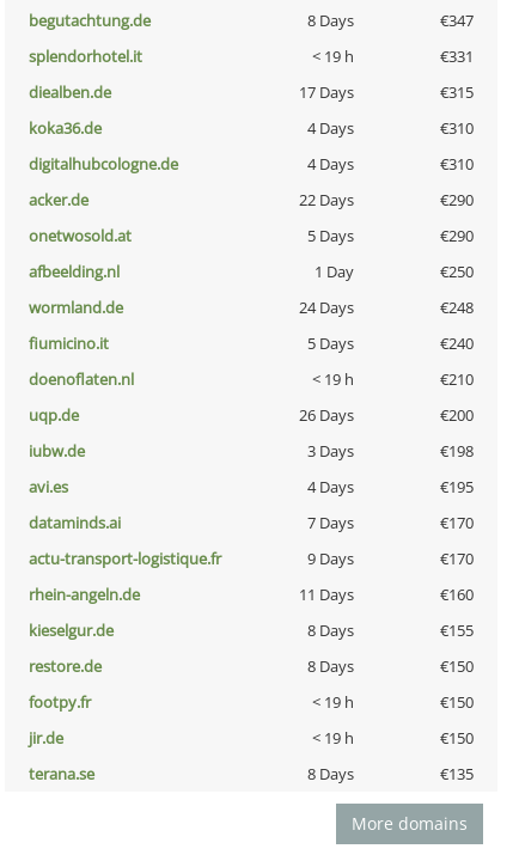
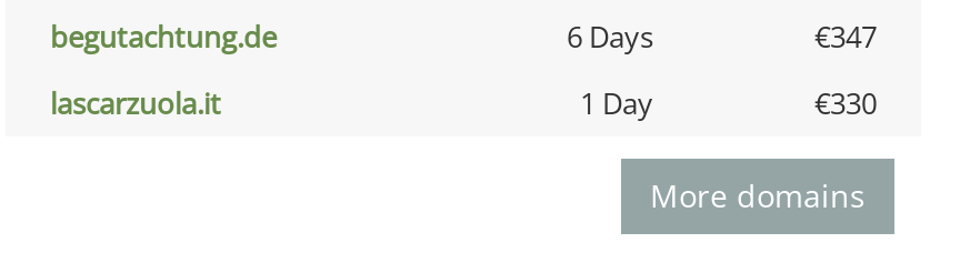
[307,10,353,31] 8 Days -> [567,17,653,57] 6 Days
[29,45,474,282] splendorhotel.it | < 19 h | €331 | diealben.de | 17 Days | €315 | koka36.de | 4 Days | €310 | digitalhubcologne.de | 4 Days | €310 | acker.de | 22 Days | €290 | onetwosold.at | 5 Days | €290 | afbeelding.nl -> [50,83,221,123] lascarzuola.it
[29,261,474,784] €250 | wormland.de | 24 Days | €248 | fiumicino.it | 5 Days | €240 | doenoflaten.nl | < 19 h | €210 | uqp.de | 26 Days | €200 | iubw.de | 3 Days | €198 | avi.es | 4 Days | €195 | dataminds.ai | 7 Days | €170 | actu-transport-logistique.fr | 9 Days | €170 | rhein-angeln.de | 11 Days | €160 | kieselgur.de | 8 Days | €155 | restore.de | 8 Days | €150 | footpy.fr | < 19 h | €150 | jir.de | < 19 h | €150 | terana.se | 8 Days | €135 -> [814,83,877,123] €330

